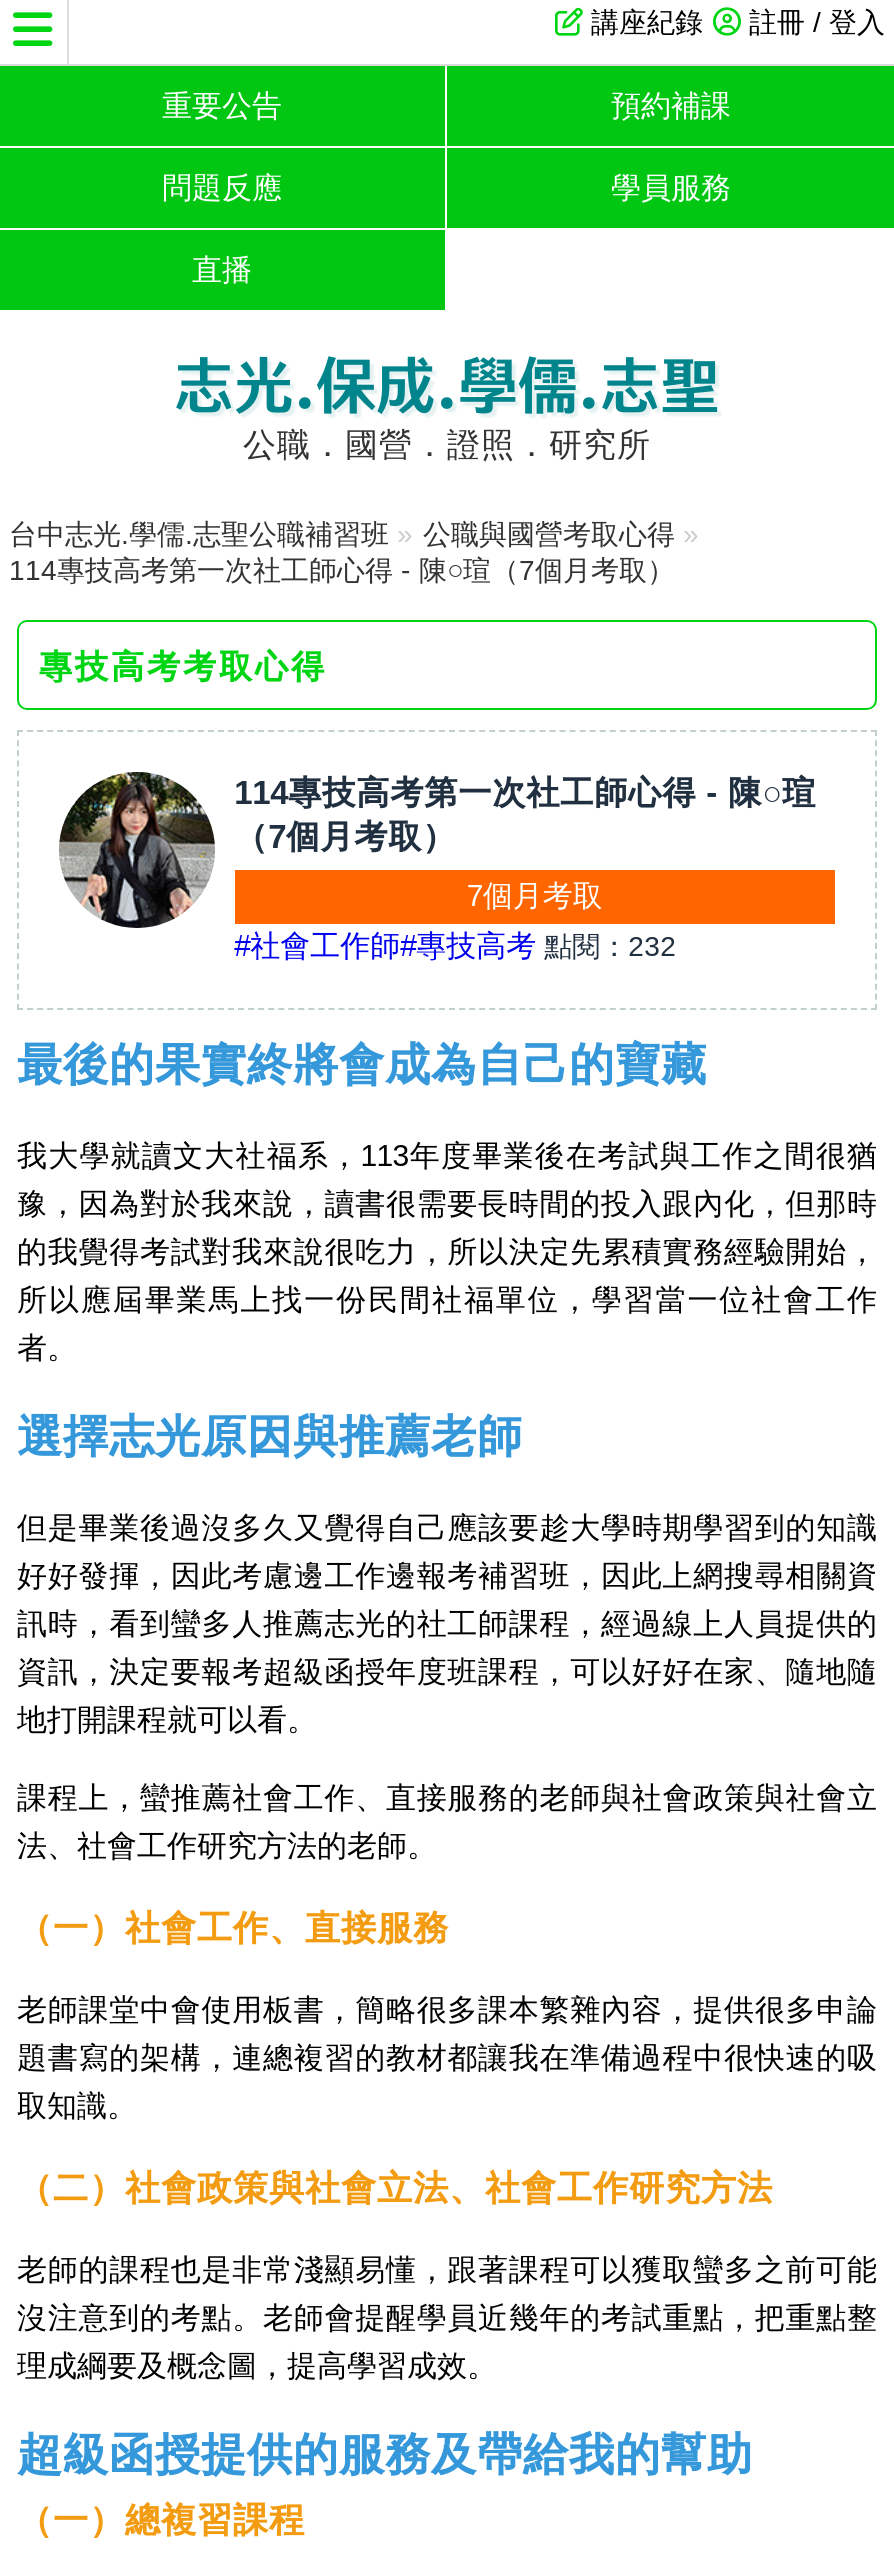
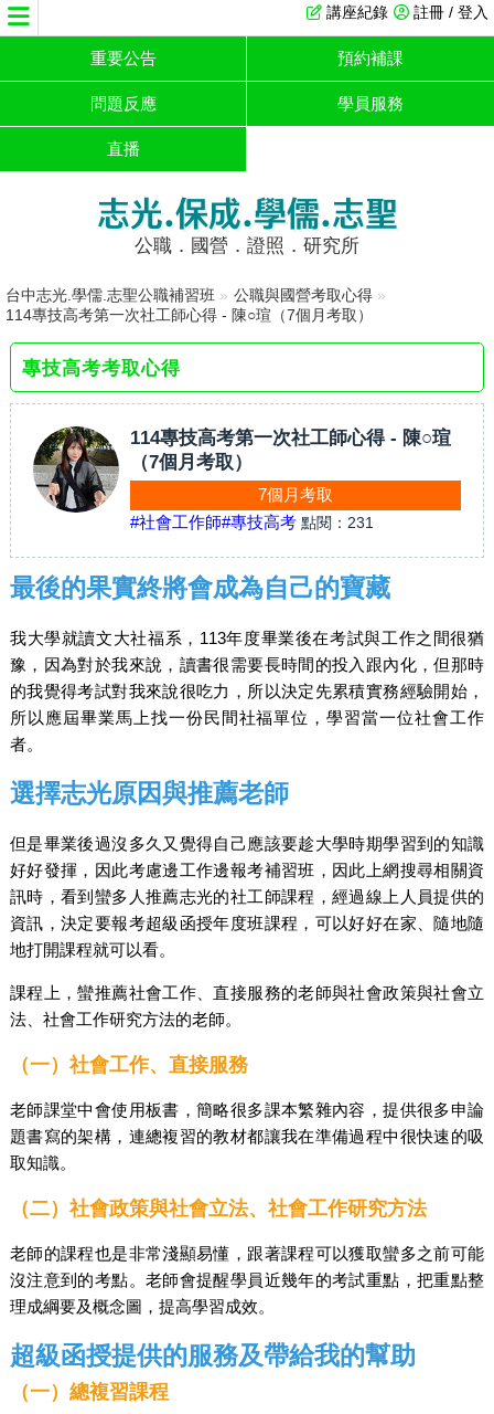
[234,928,676,962] #社會工作師#專技高考 點閱：232 -> [130,513,373,531] #社會工作師#專技高考 點閱：231

